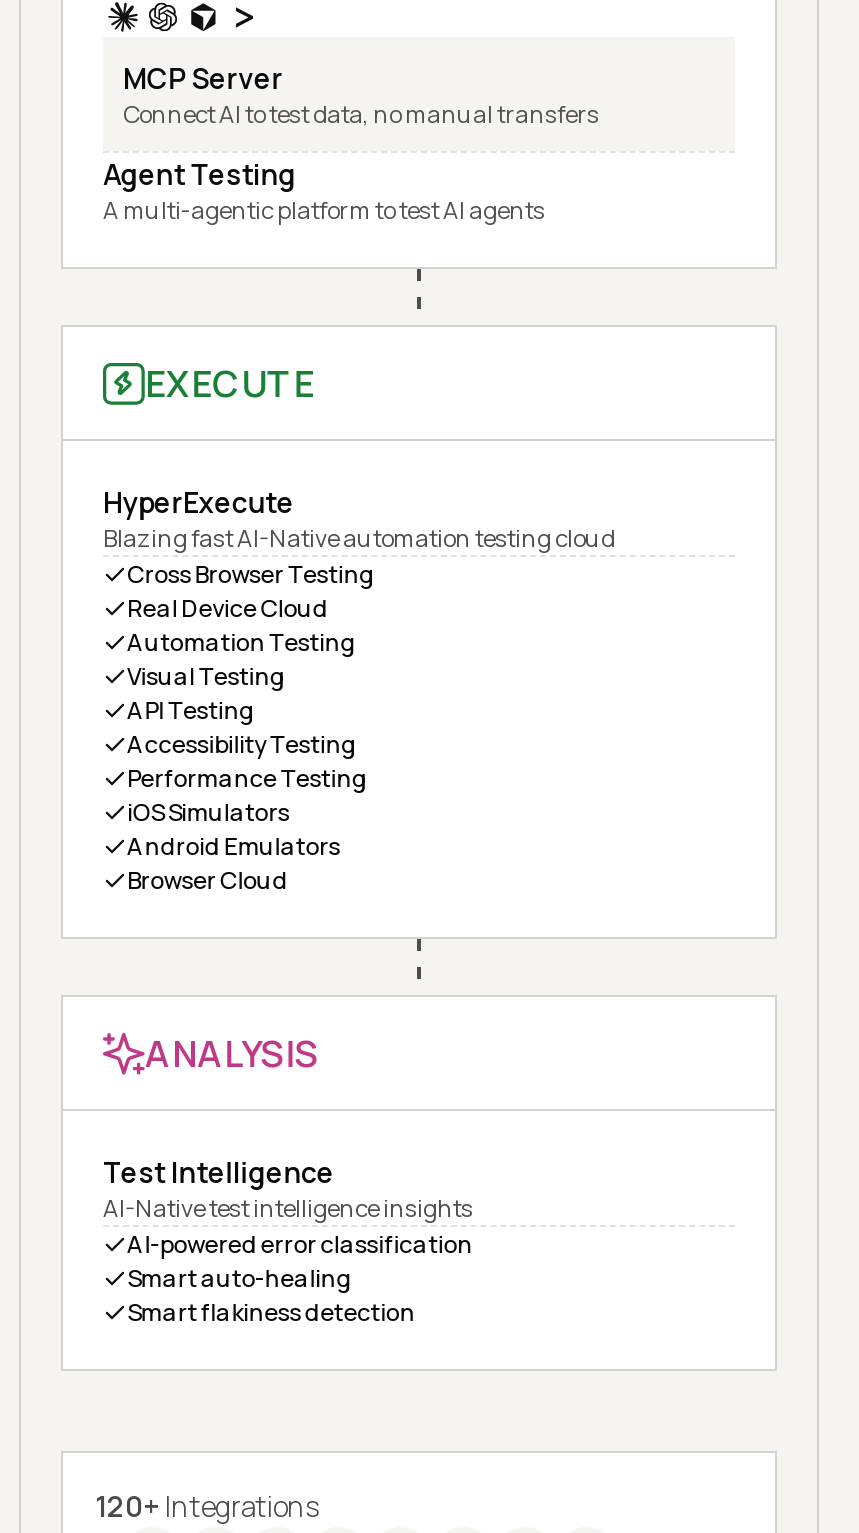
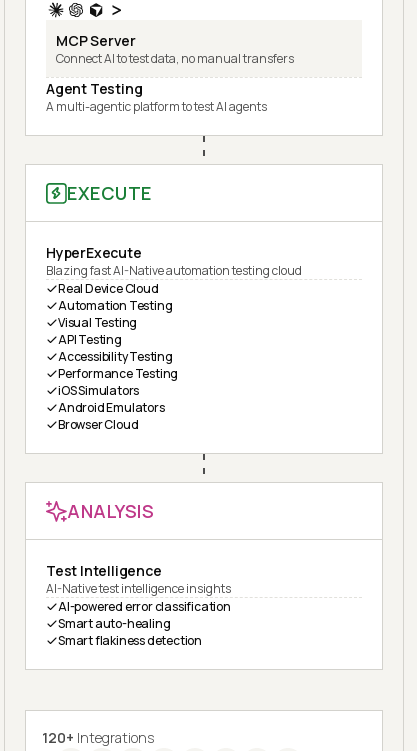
[127,557,375,591] Cross Browser Testing -> none

